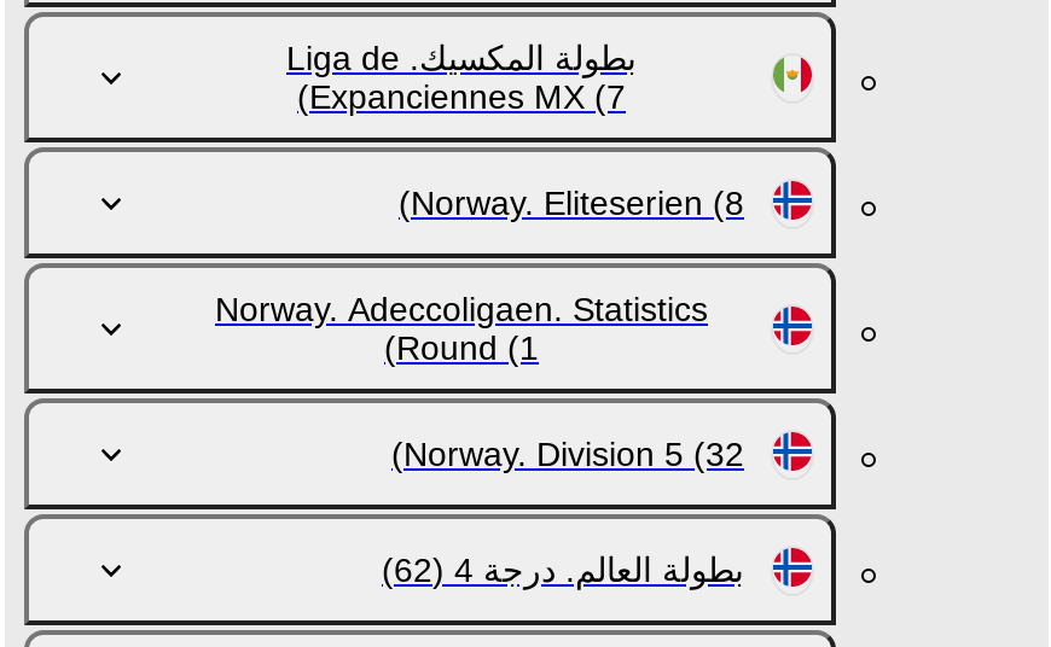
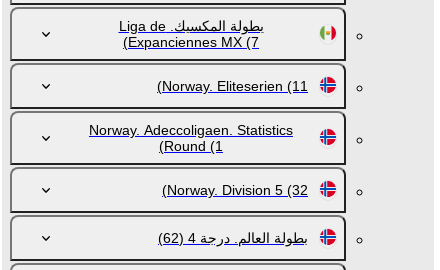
[411,183,744,222] Norway. Eliteserien (8) -> [162,78,308,94] Norway. Eliteserien (11)

